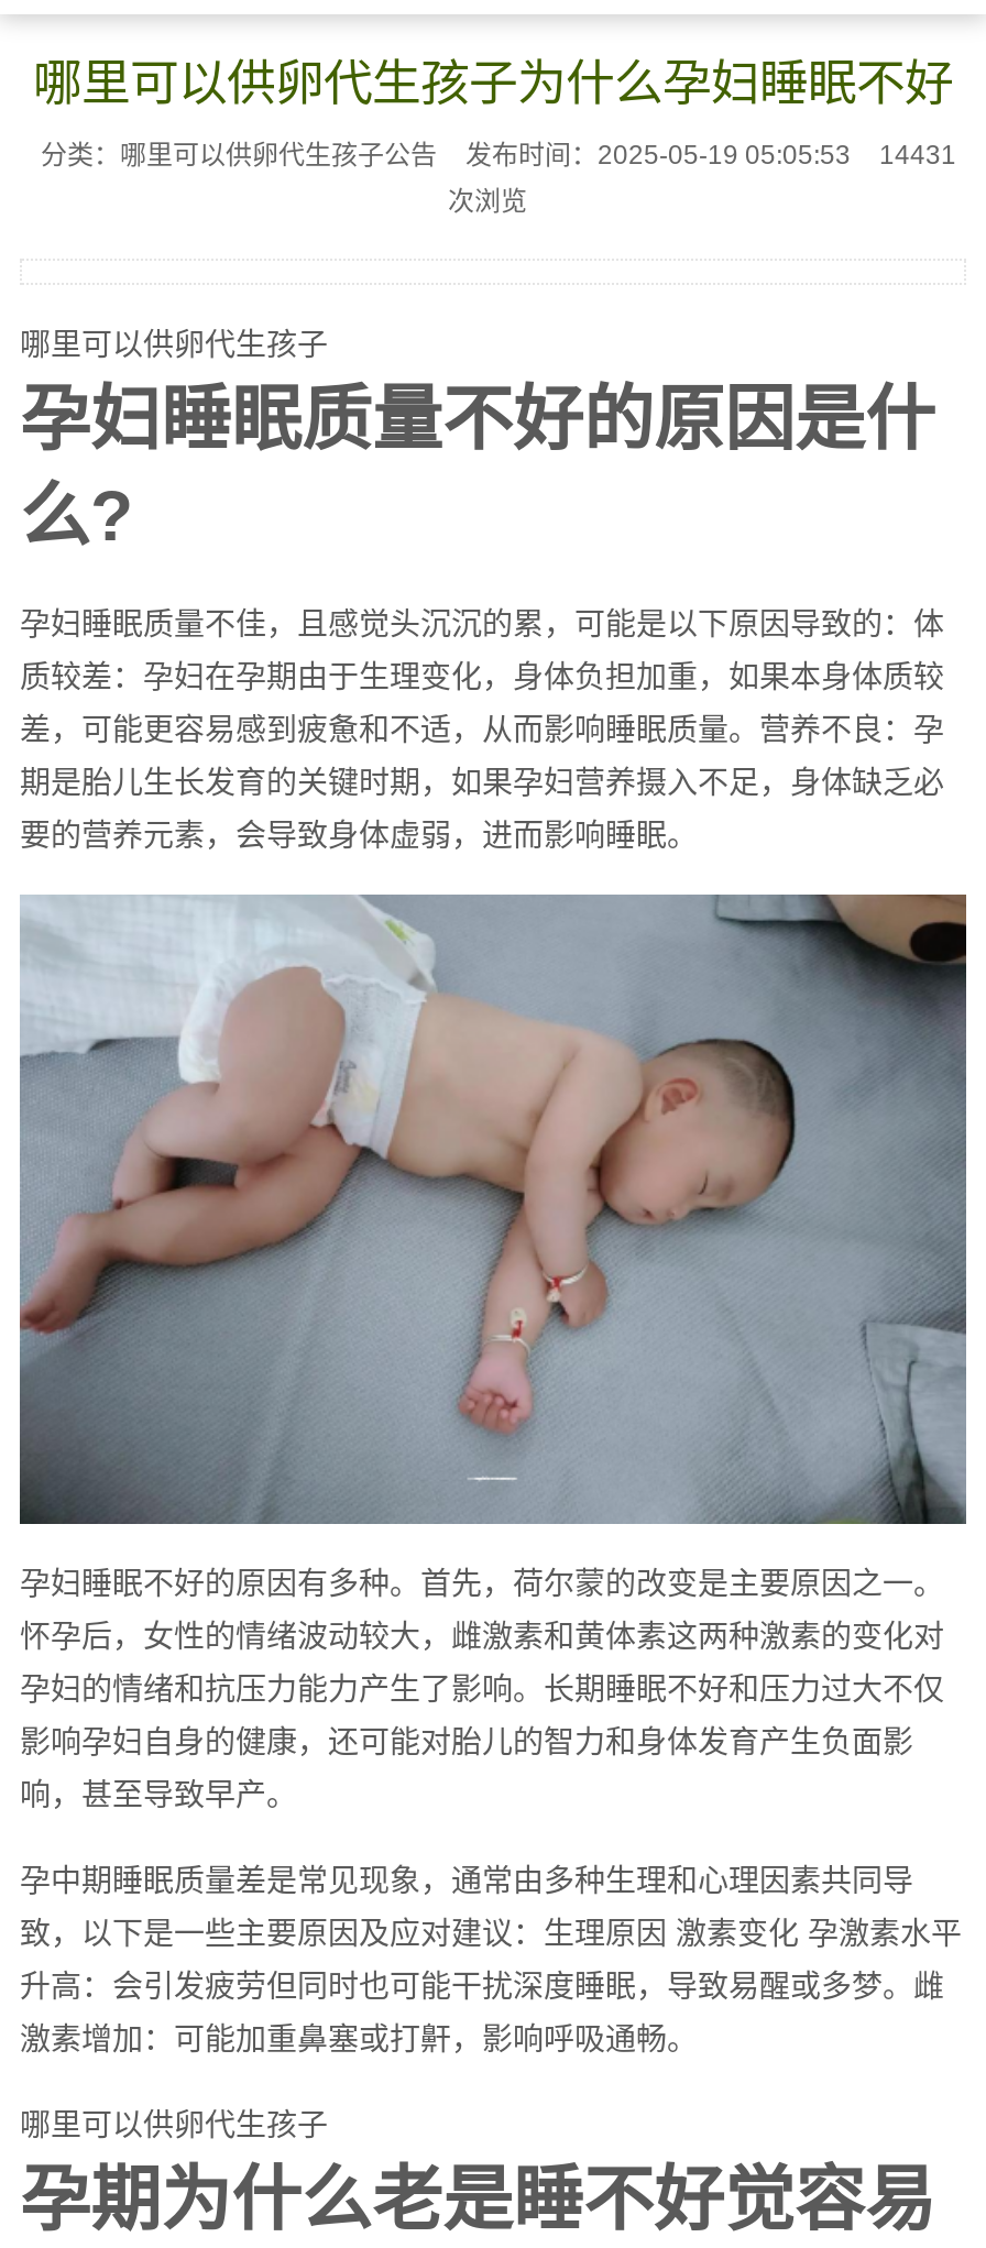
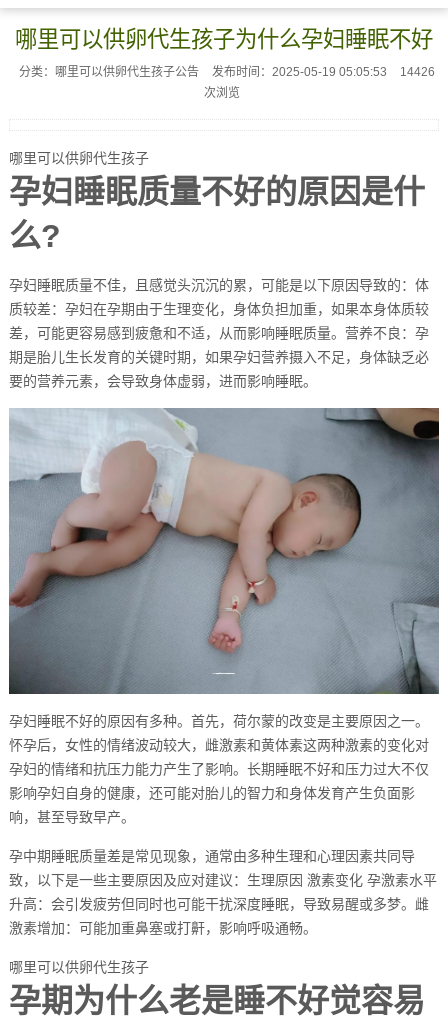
[41,140,956,171] 分类：哪里可以供卵代生孩子公告 发布时间：2025-05-19 05:05:53 14431 -> [18,65,434,79] 分类：哪里可以供卵代生孩子公告 发布时间：2025-05-19 05:05:53 14426

